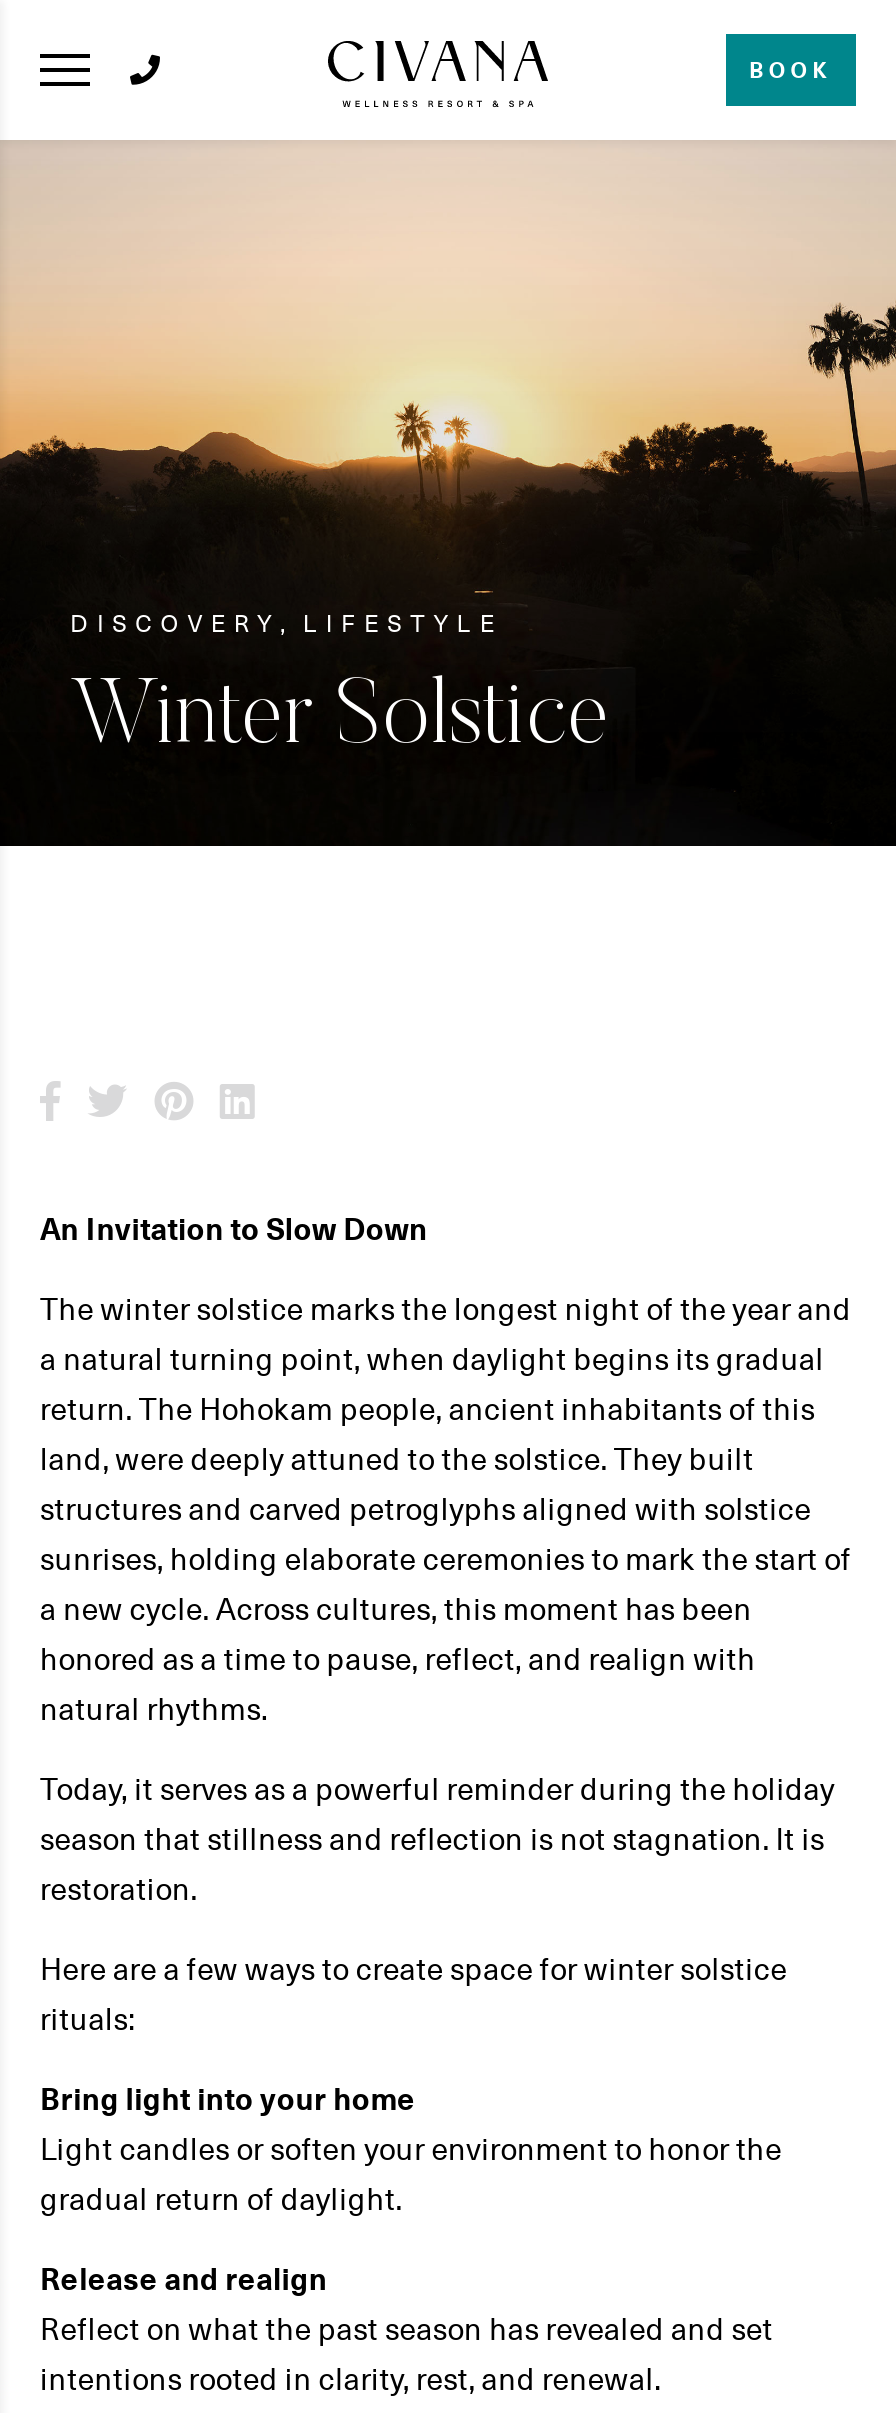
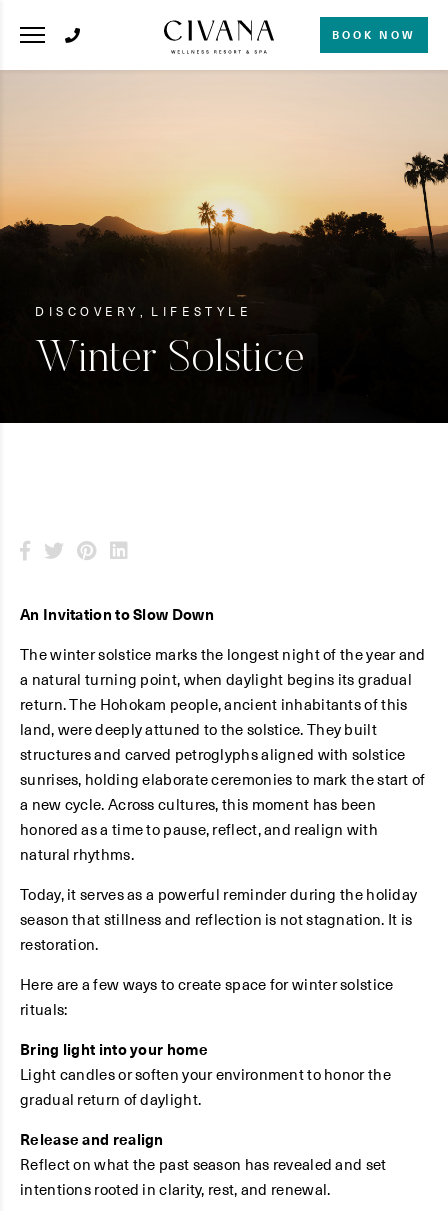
[749,52,832,86] BOOK -> [332,26,416,43] BOOK NOW

